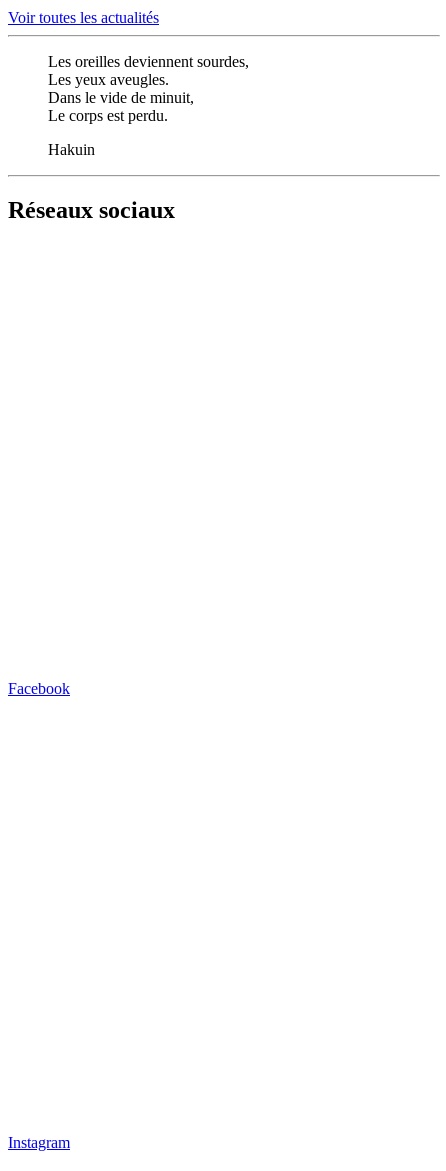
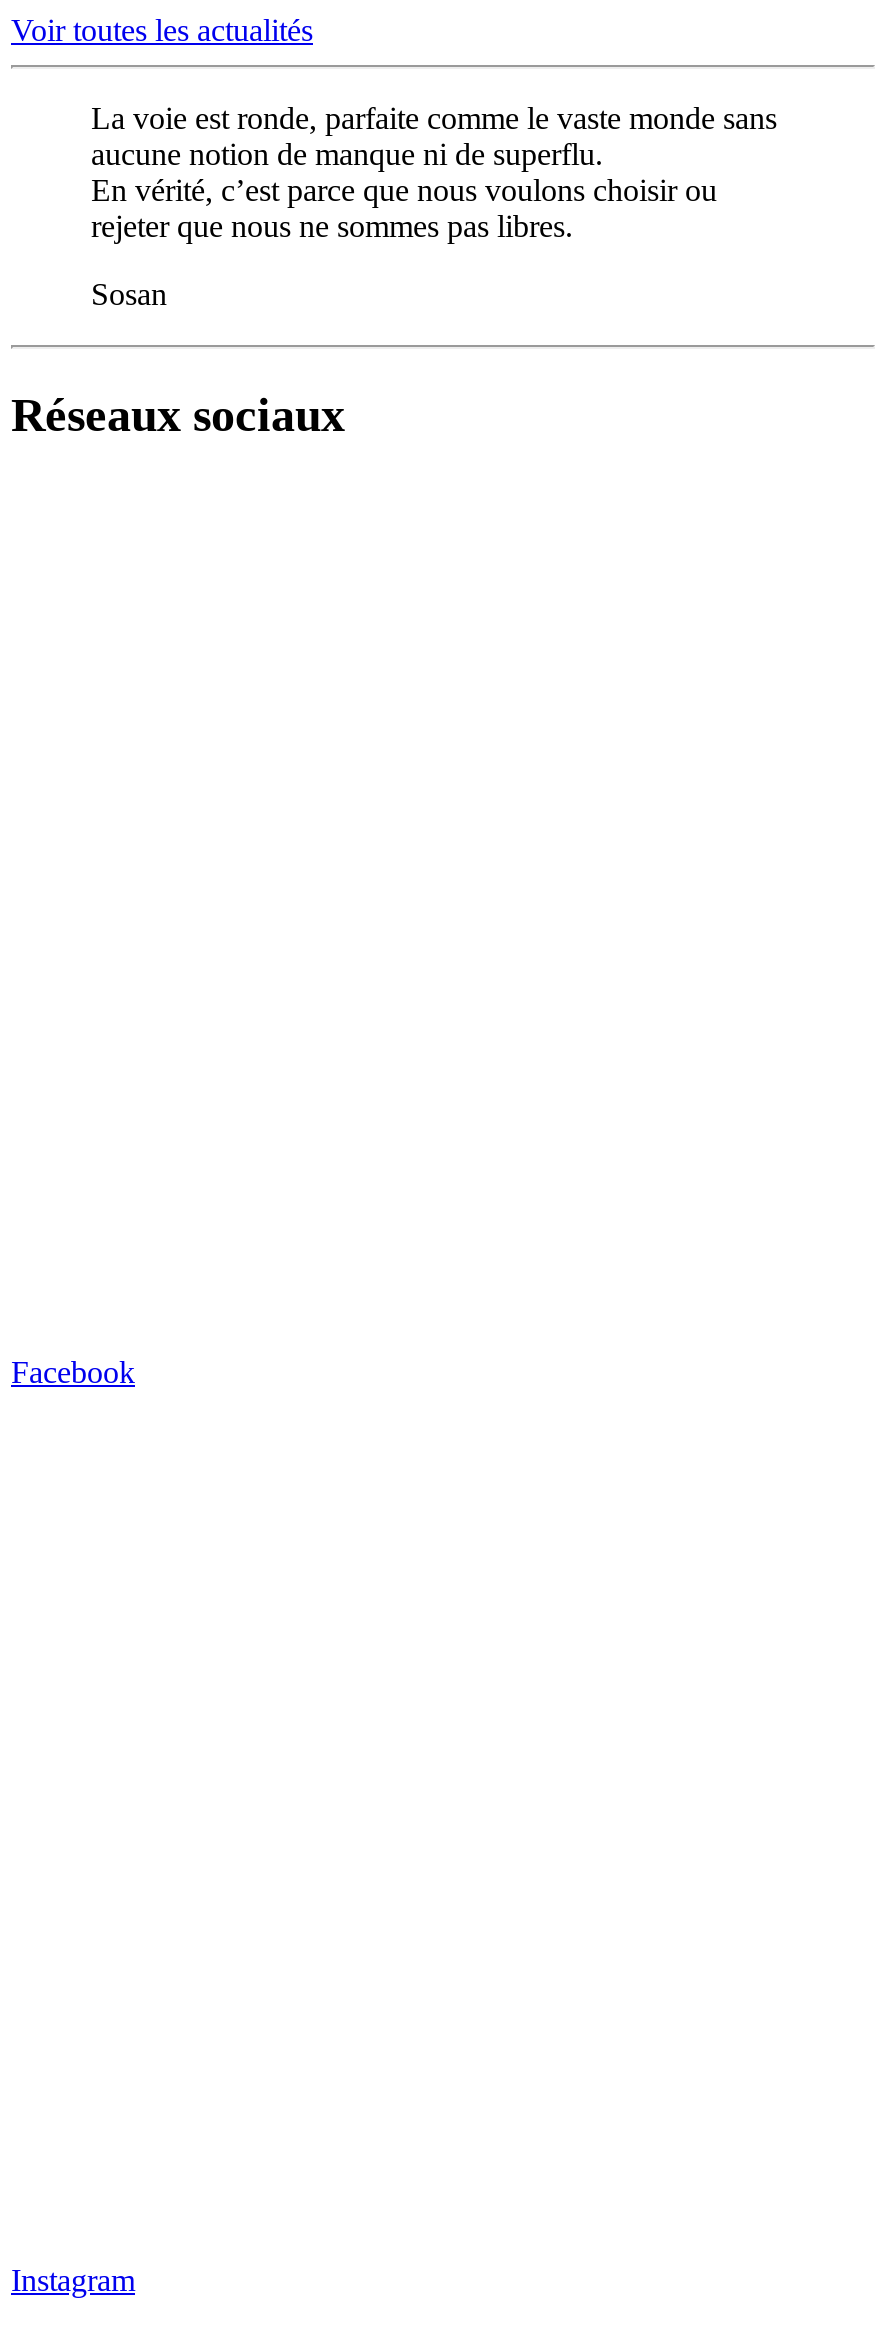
[48,53,249,124] Les oreilles deviennent sourdes, | Les yeux aveugles. | Dans le vide de minuit, | Le corps est perdu. -> [91,101,777,243] La voie est ronde, parfaite comme le vaste monde sans | aucune notion de manque ni de superflu. | En vérité, c’est parce que nous voulons choisir ou | rejeter que nous ne sommes pas libres.
[48,141,95,158] Hakuin -> [91,277,167,311] Sosan

